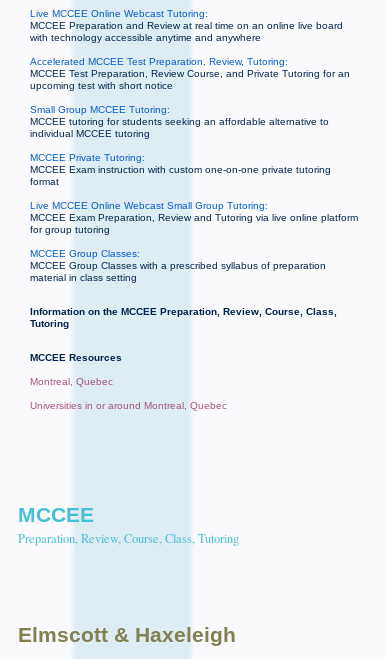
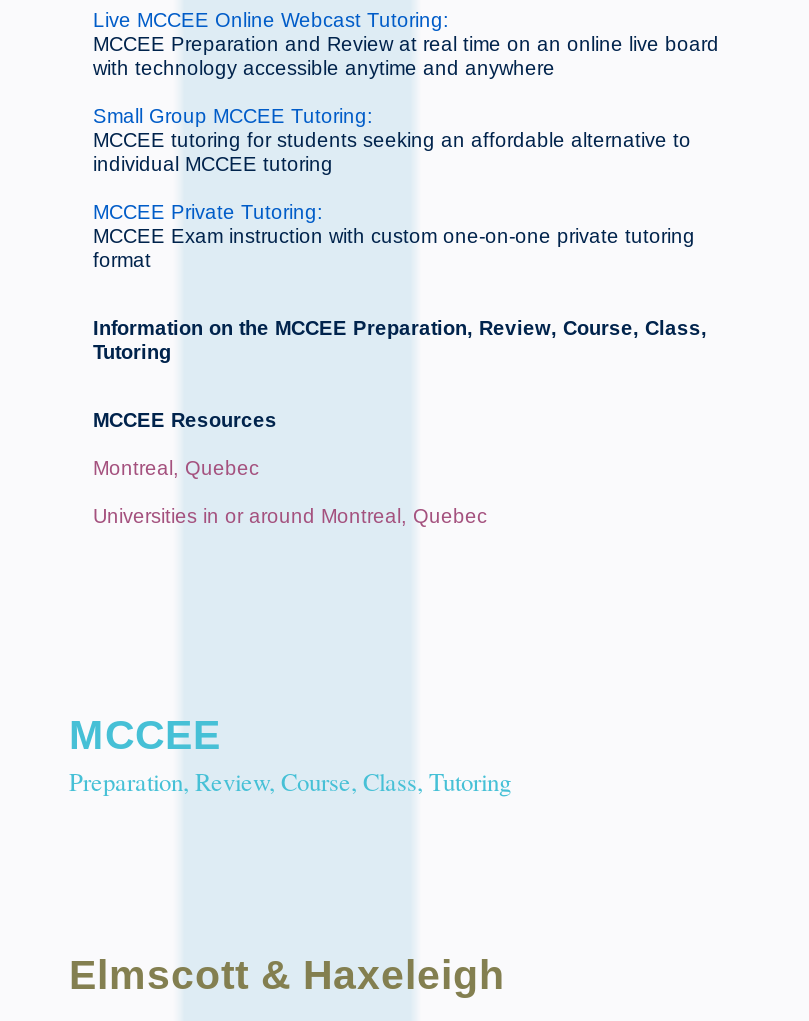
[30,56,350,91] Accelerated MCCEE Test Preparation, Review, Tutoring: | MCCEE Test Preparation, Review Course, and Private Tutoring for an | upcoming test with short notice -> none
[30,200,358,283] Live MCCEE Online Webcast Small Group Tutoring: | MCCEE Exam Preparation, Review and Tutoring via live online platform | for group tutoring | MCCEE Group Classes: | MCCEE Group Classes with a prescribed syllabus of preparation | material in class setting -> none

